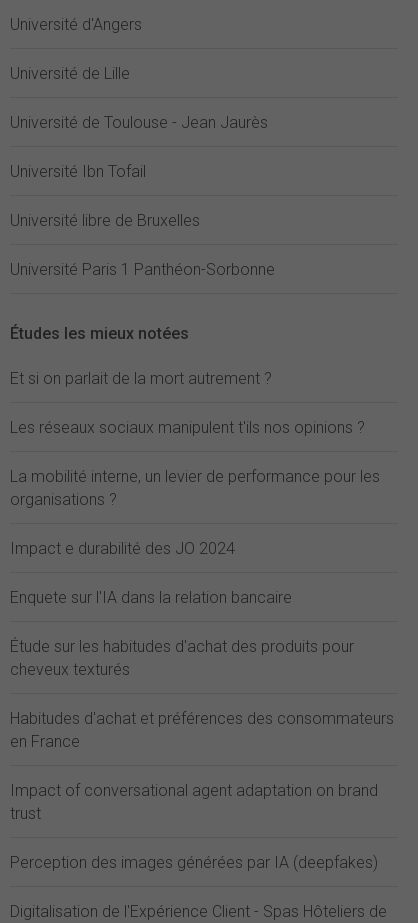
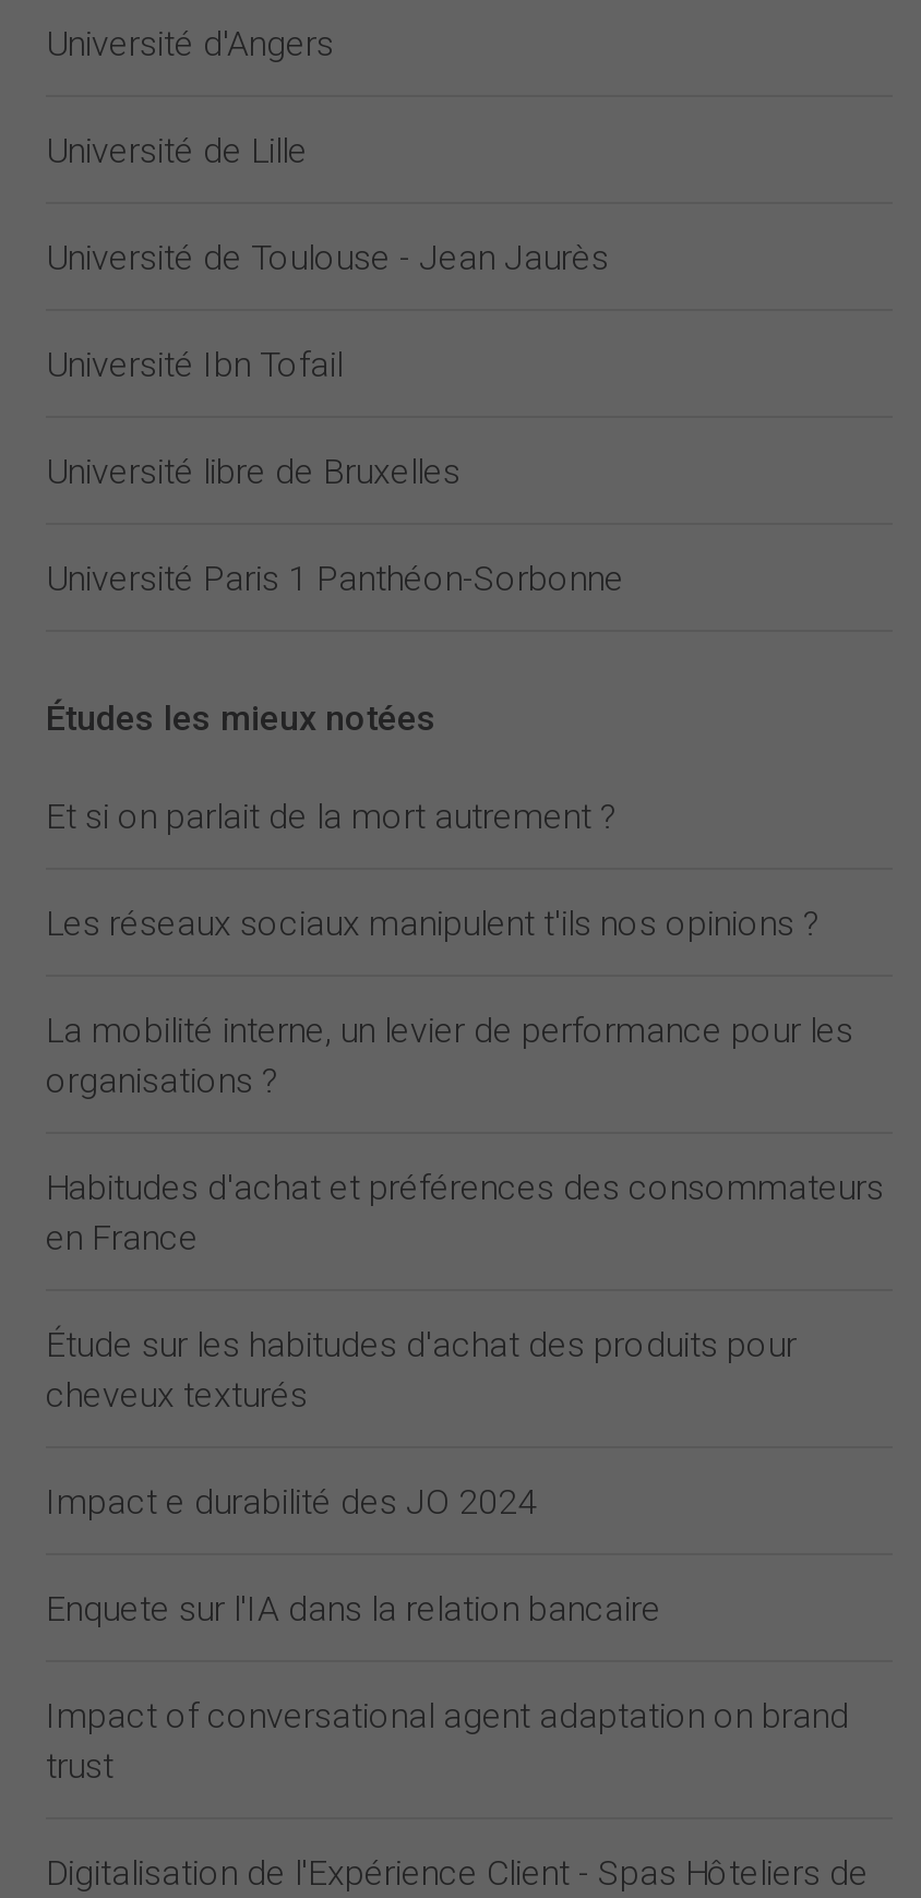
moved [10,539,292,607] -> [46,1481,661,1630]: Impact e durabilité des JO 2024 | Enquete sur l'IA dans la relation bancaire
moved [10,637,394,751] -> [46,1167,884,1416]: Étude sur les habitudes d'achat des produits pour | cheveux texturés | Habitudes d'achat et préférences des consommateurs | en France
[10,853,378,872] Perception des images générées par IA (deepfakes) -> none

